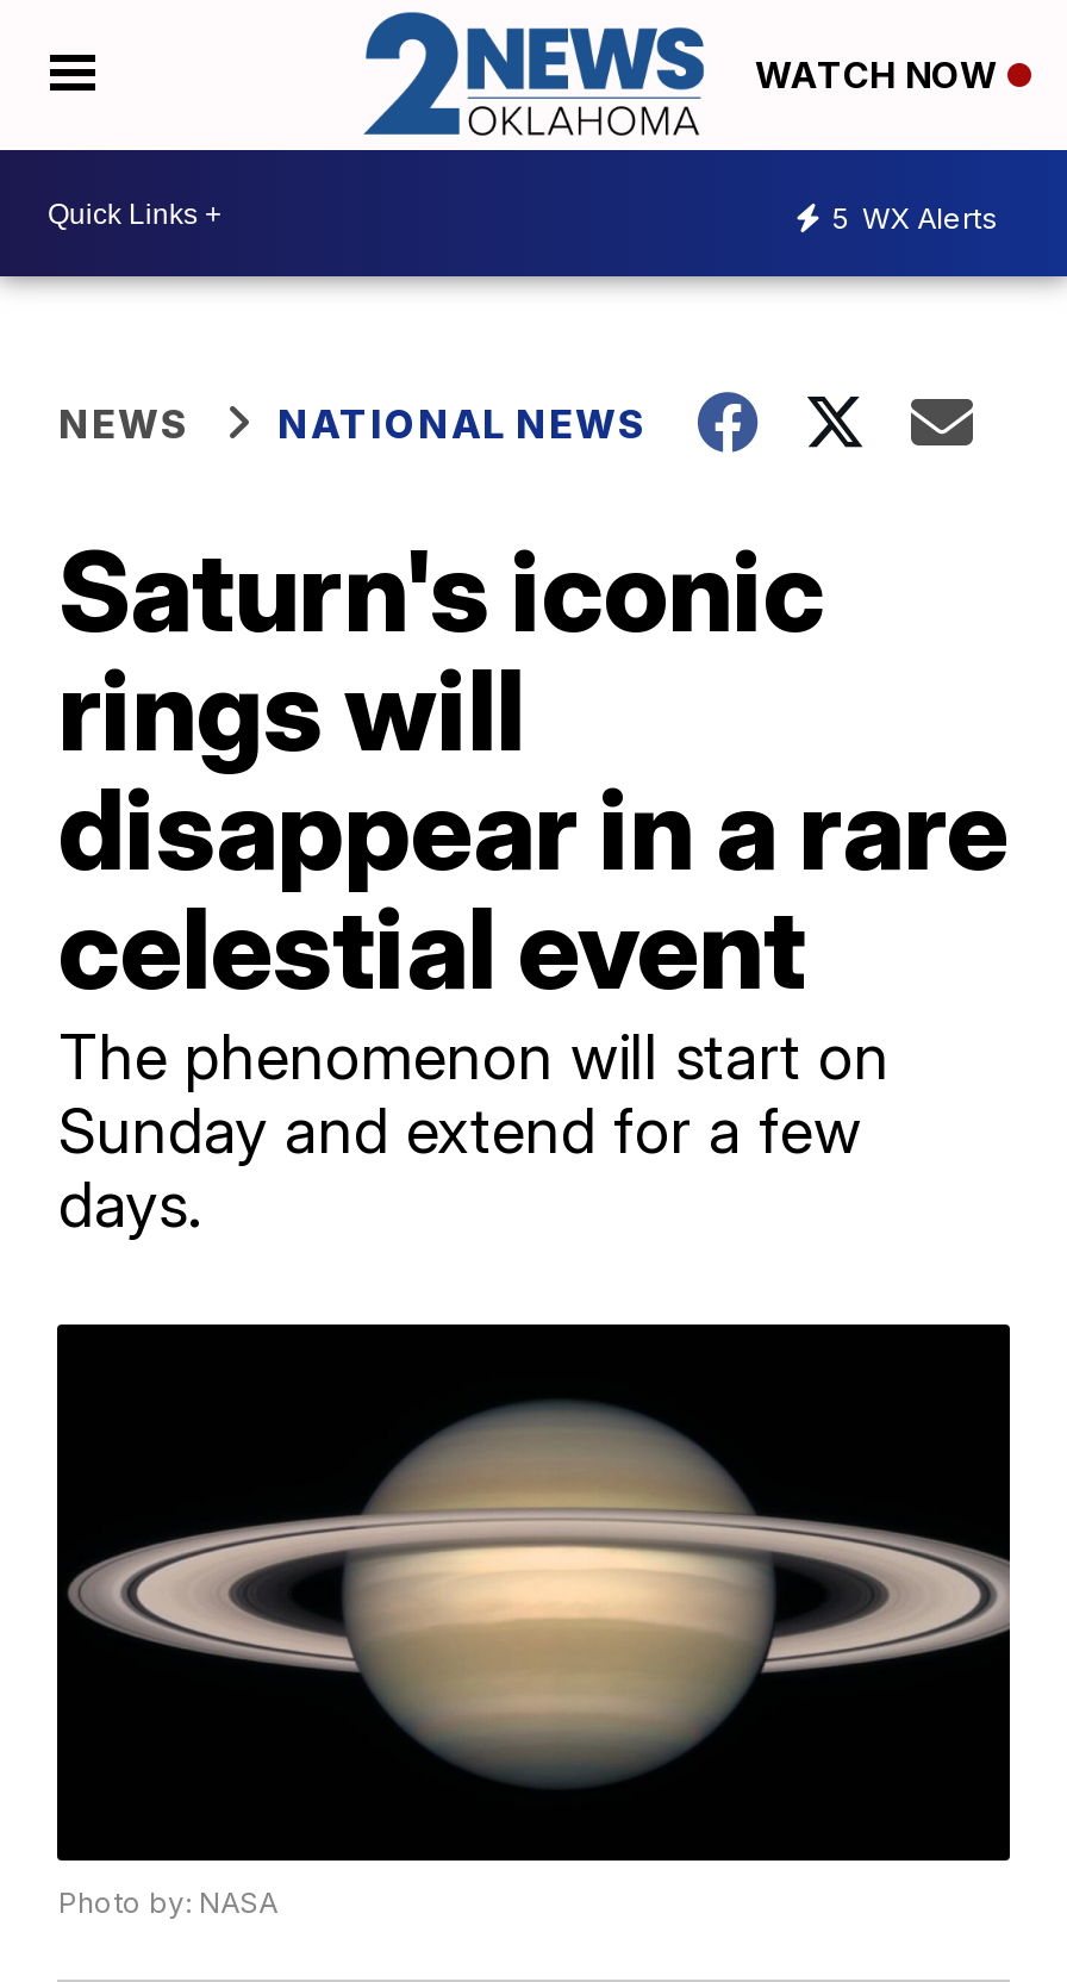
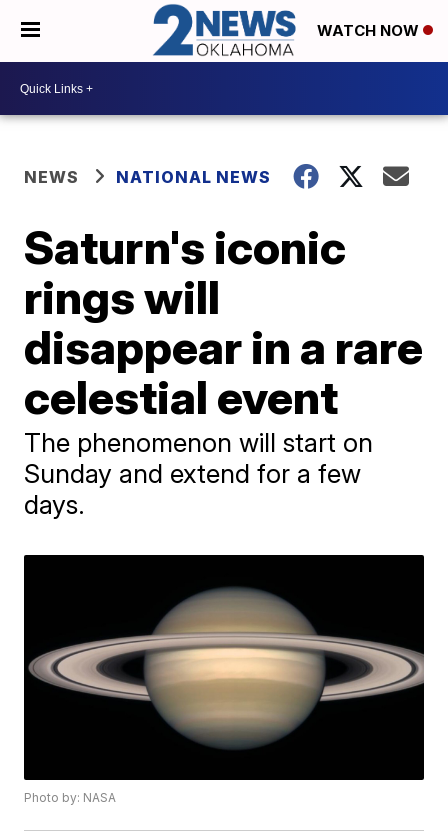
[831,199,998,235] 5 WX Alerts -> none

